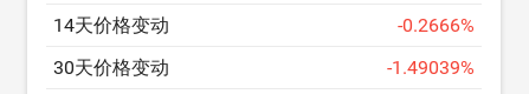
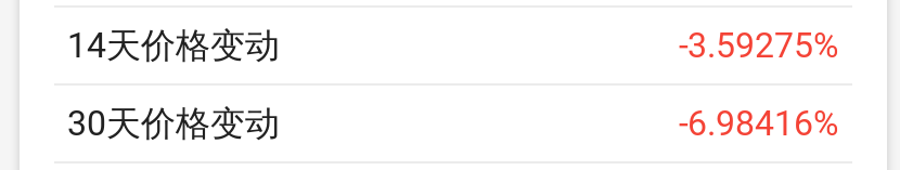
[398,14,475,36] -0.2666% -> [679,24,839,65] -3.59275%
[387,56,475,78] -1.49039% -> [679,102,839,143] -6.98416%

